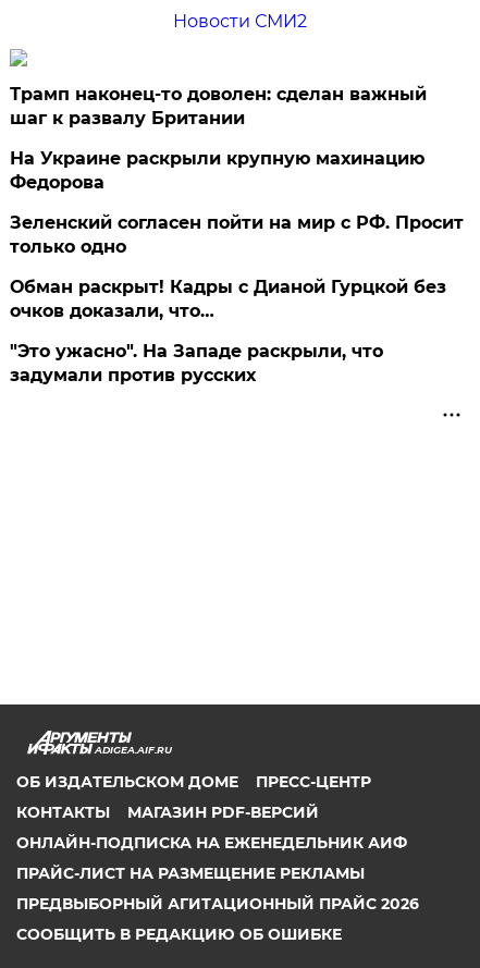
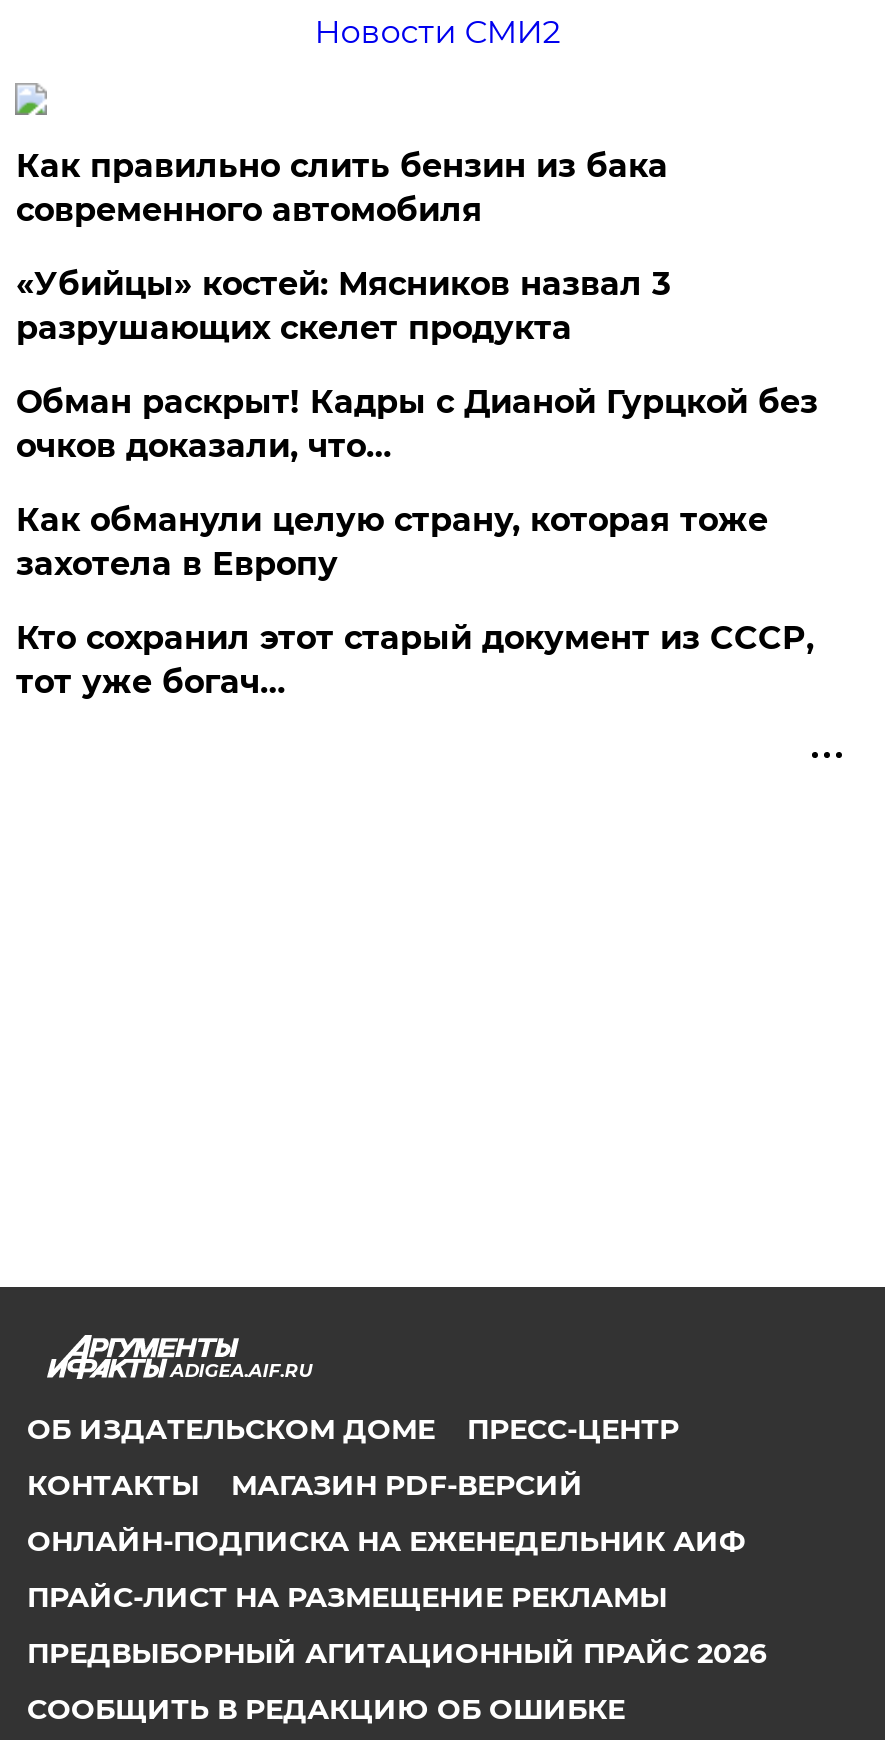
[10,84,464,257] Трамп наконец-то доволен: сделан важный | шаг к развалу Британии | На Украине раскрыли крупную махинацию | Федорова | Зеленский согласен пойти на мир с РФ. Просит | только одно -> [16,147,670,347] Как правильно слить бензин из бака | современного автомобиля | «Убийцы» костей: Мясников назвал 3 | разрушающих скелет продукта
moved [10,276,447,321] -> [16,383,818,465]: Обман раскрыт! Кадры с Дианой Гурцкой без | очков доказали, что…
[10,341,384,385] "Это ужасно". На Западе раскрыли, что | задумали против русских -> [16,501,814,701] Как обманули целую страну, которая тоже | захотела в Европу | Кто сохранил этот старый документ из СССР, | тот уже богач…

